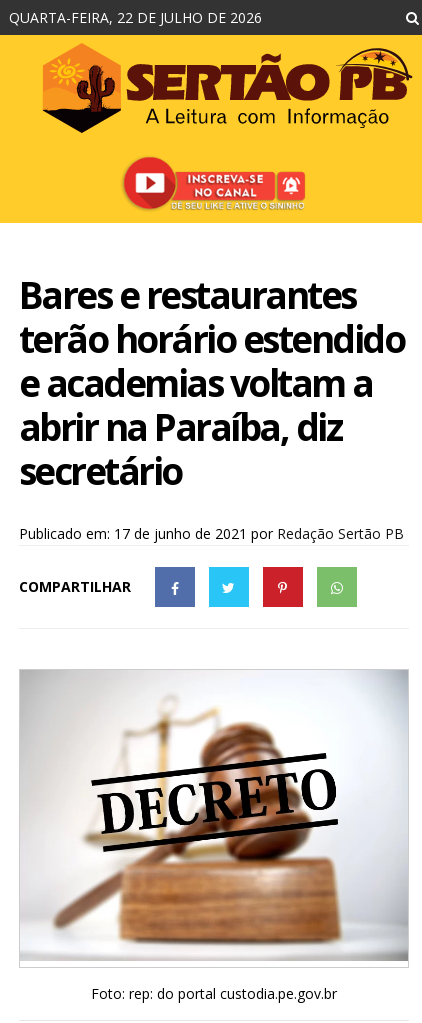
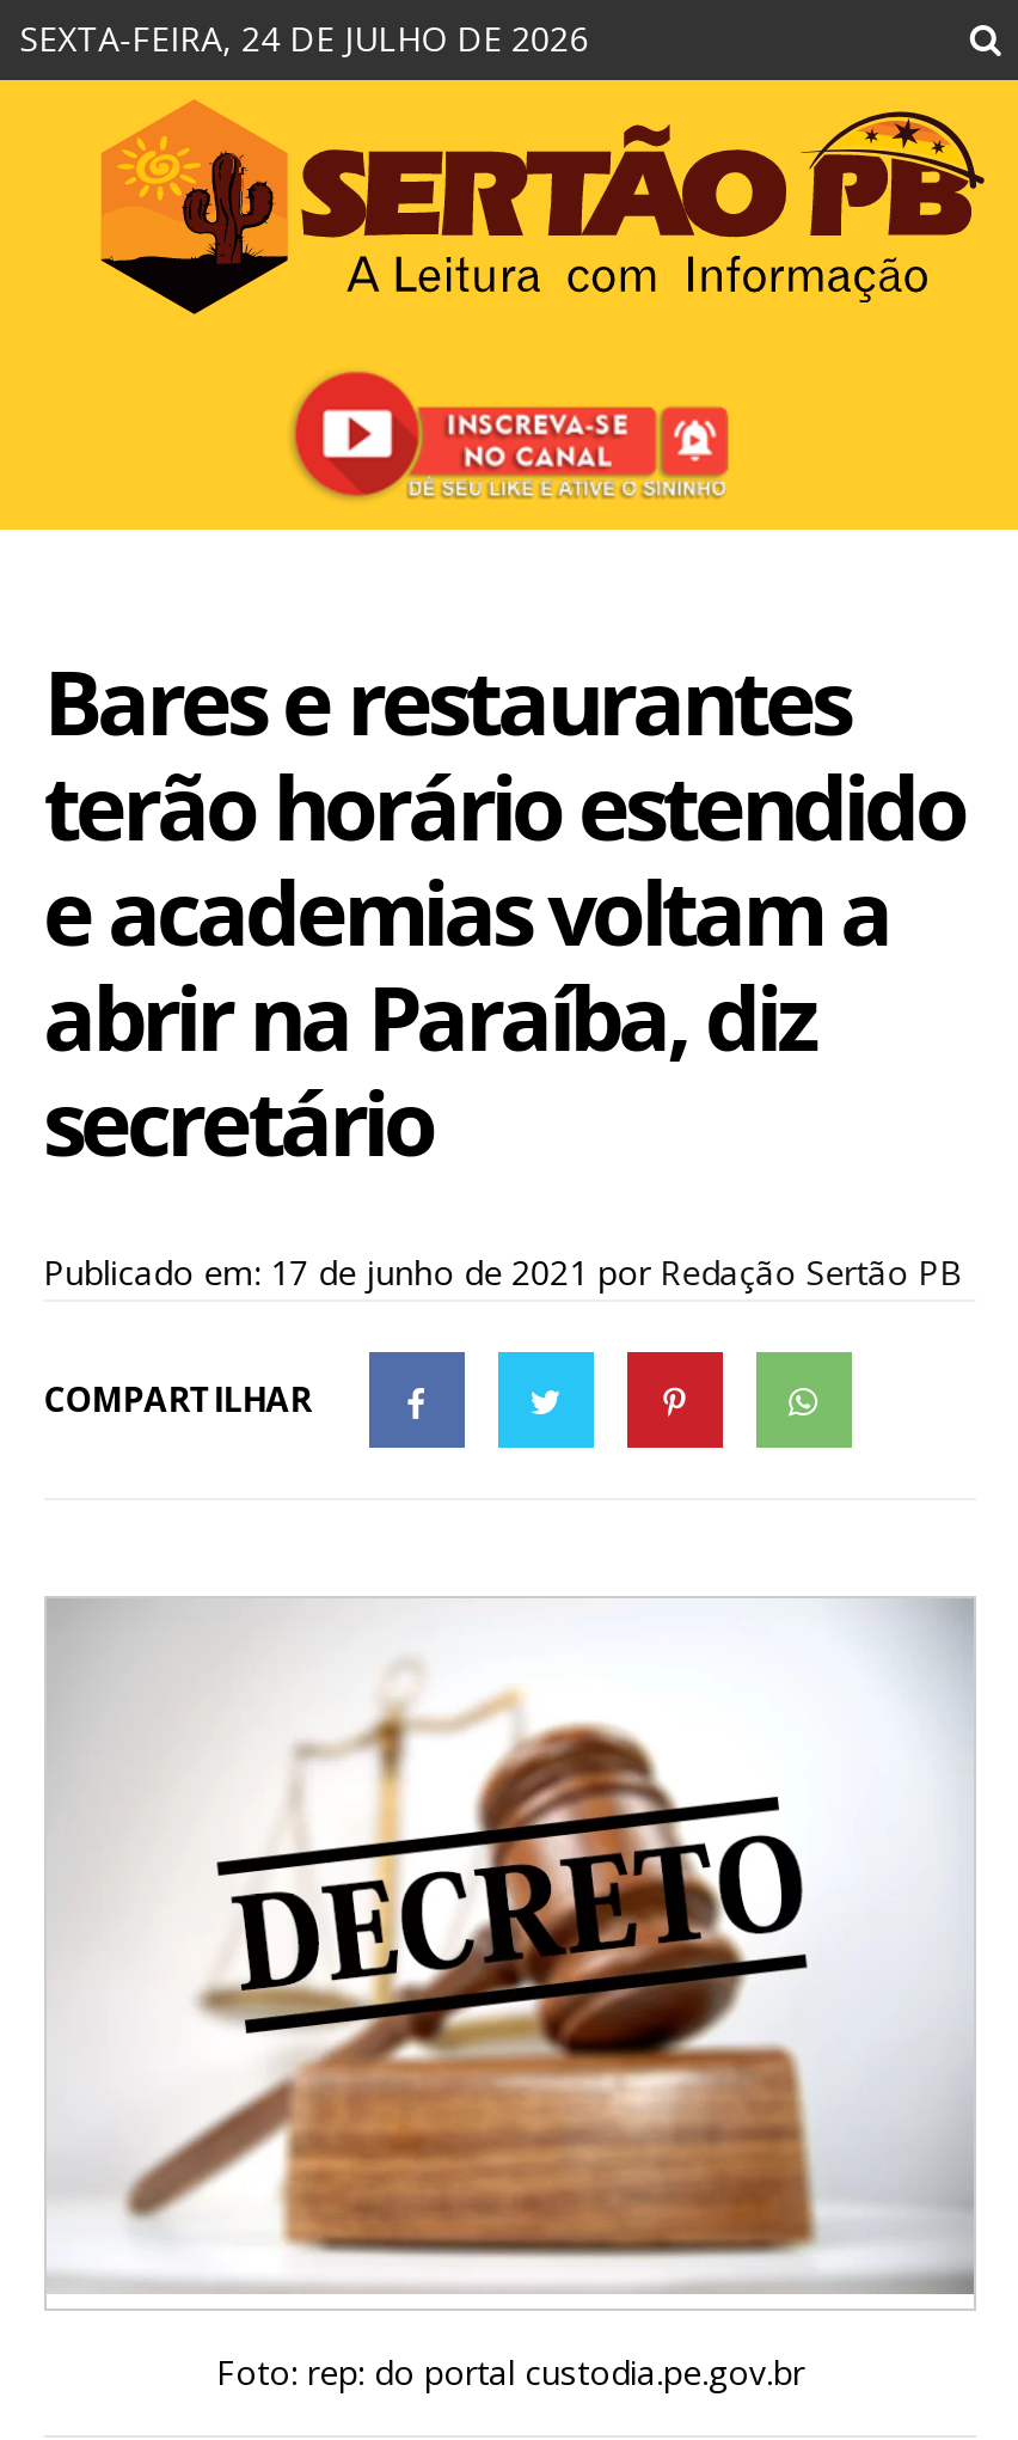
[9,8,262,27] QUARTA-FEIRA, 22 DE JULHO DE 2026 -> [20,16,588,61] SEXTA-FEIRA, 24 DE JULHO DE 2026

